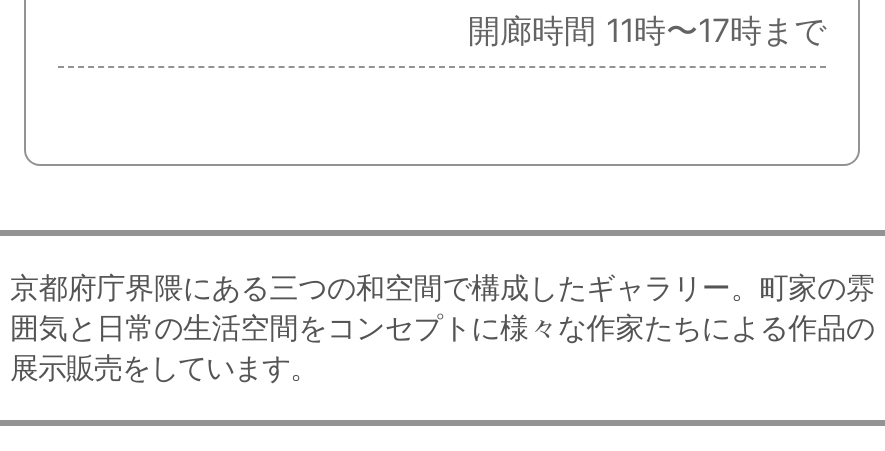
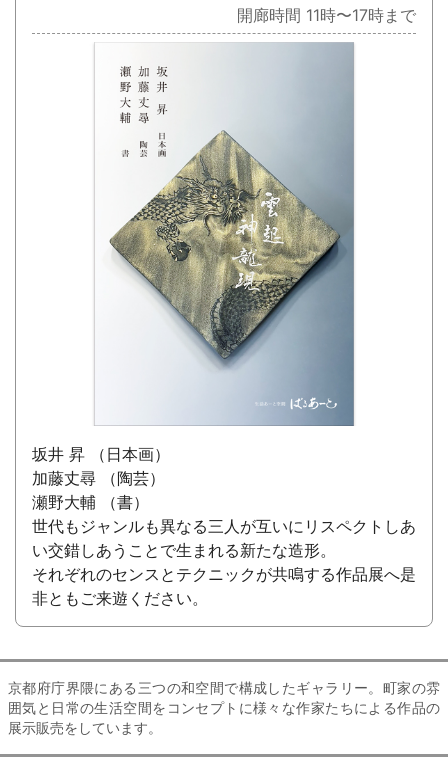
none -> [32,41,416,607] [image] | 坂井 昇 （日本画） | 加藤丈尋 （陶芸） | 瀬野大輔 （書） | 世代もジャンルも異なる三人が互いにリスペクトしあ | い交錯しあうことで生まれる新たな造形。 | それぞれのセンスとテクニックが共鳴する作品展へ是 | 非ともご来遊ください。

